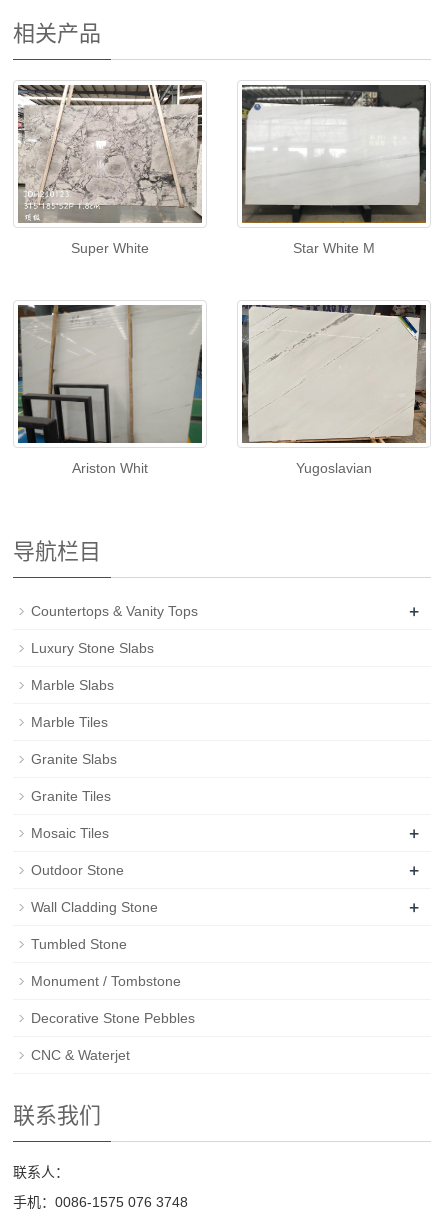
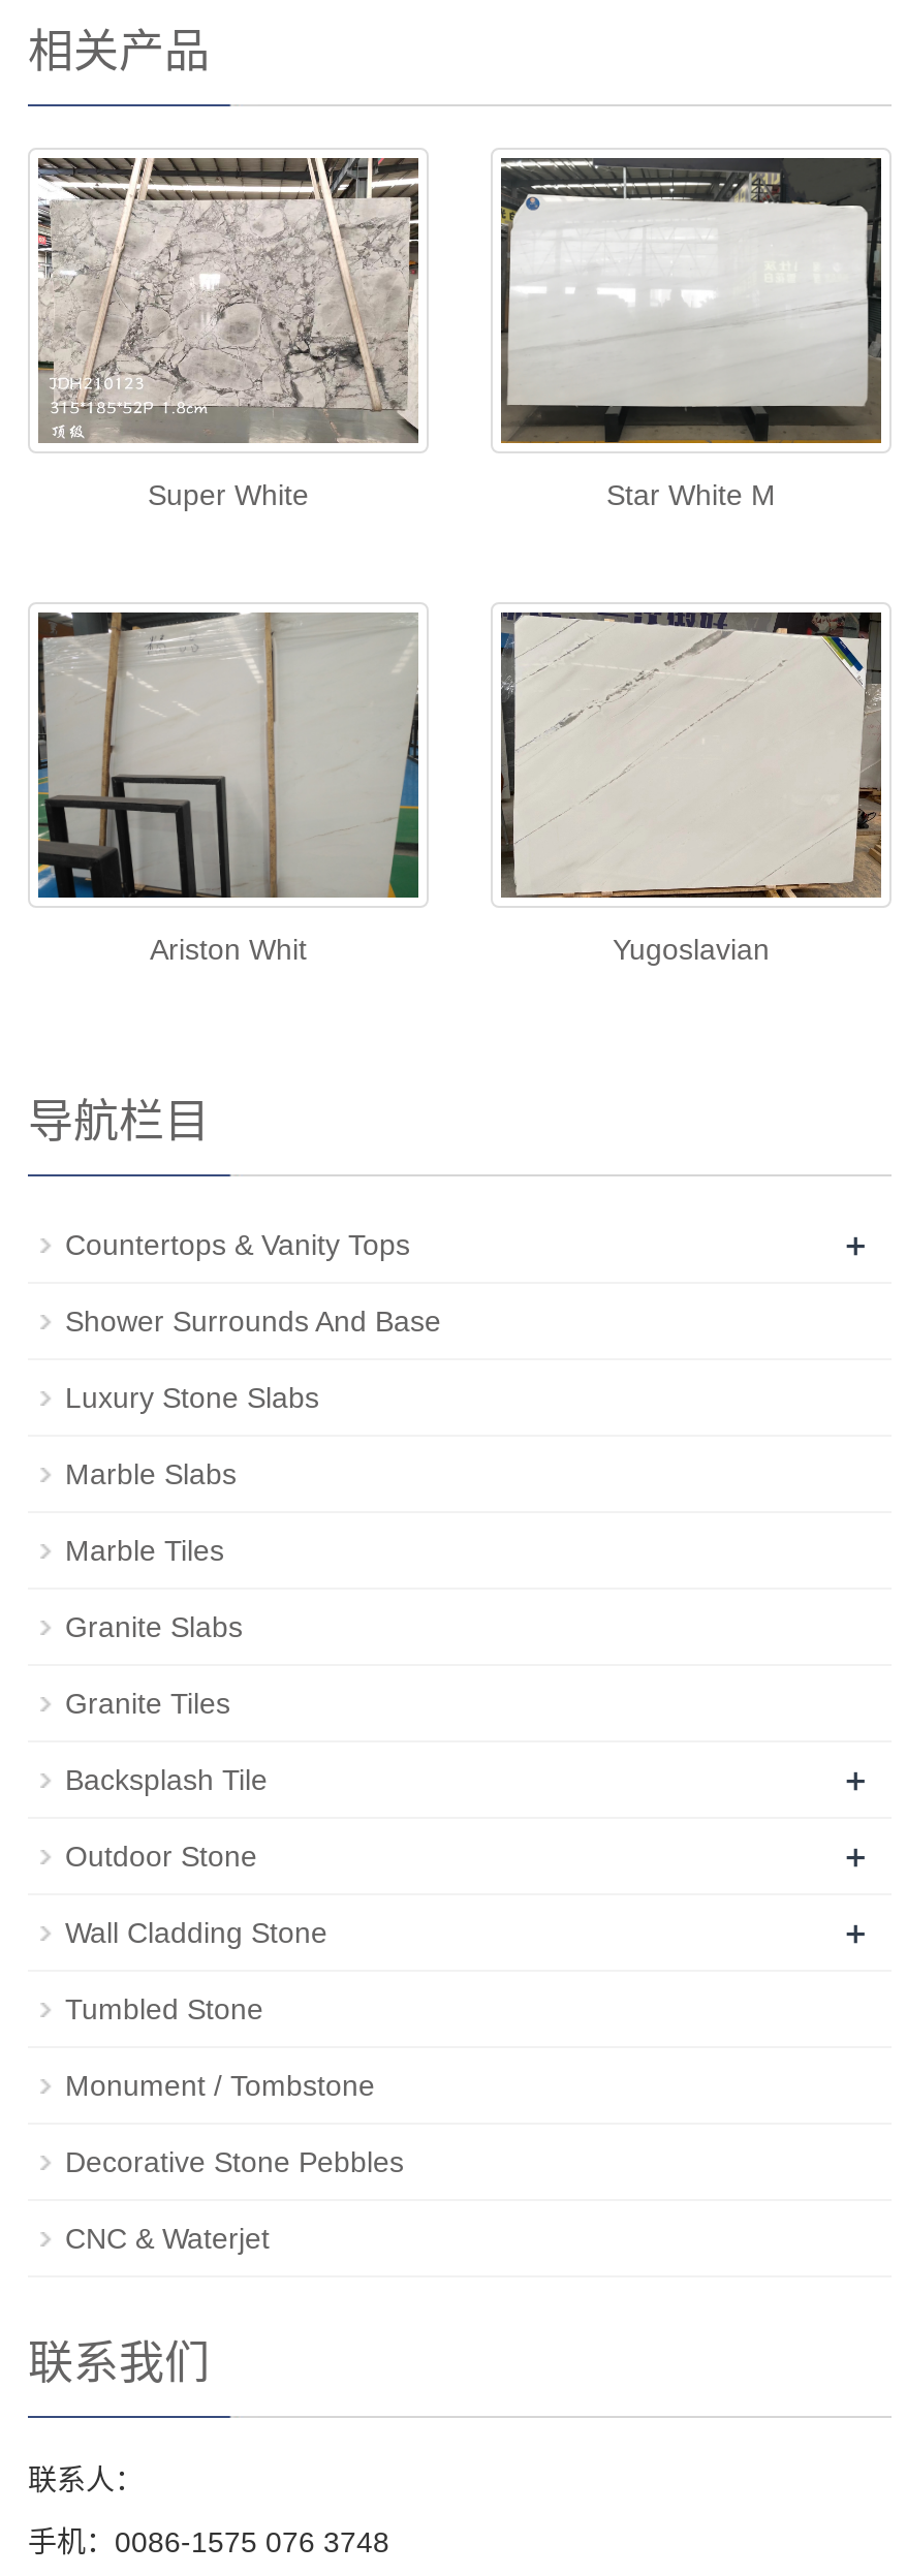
none -> [65,1305,441,1338] Shower Surrounds And Base
[31,825,109,841] Mosaic Tiles -> [65,1764,268,1797] Backsplash Tile

